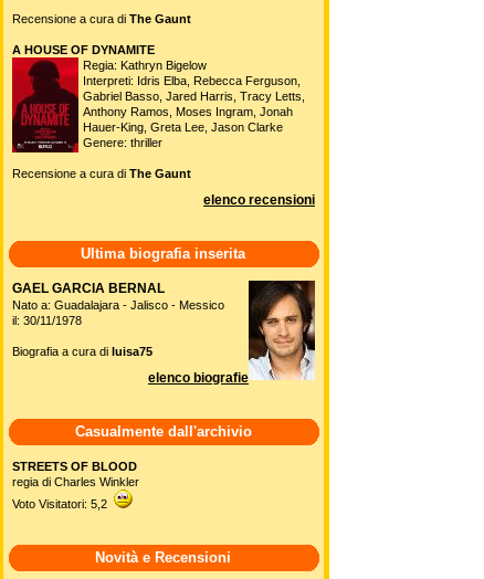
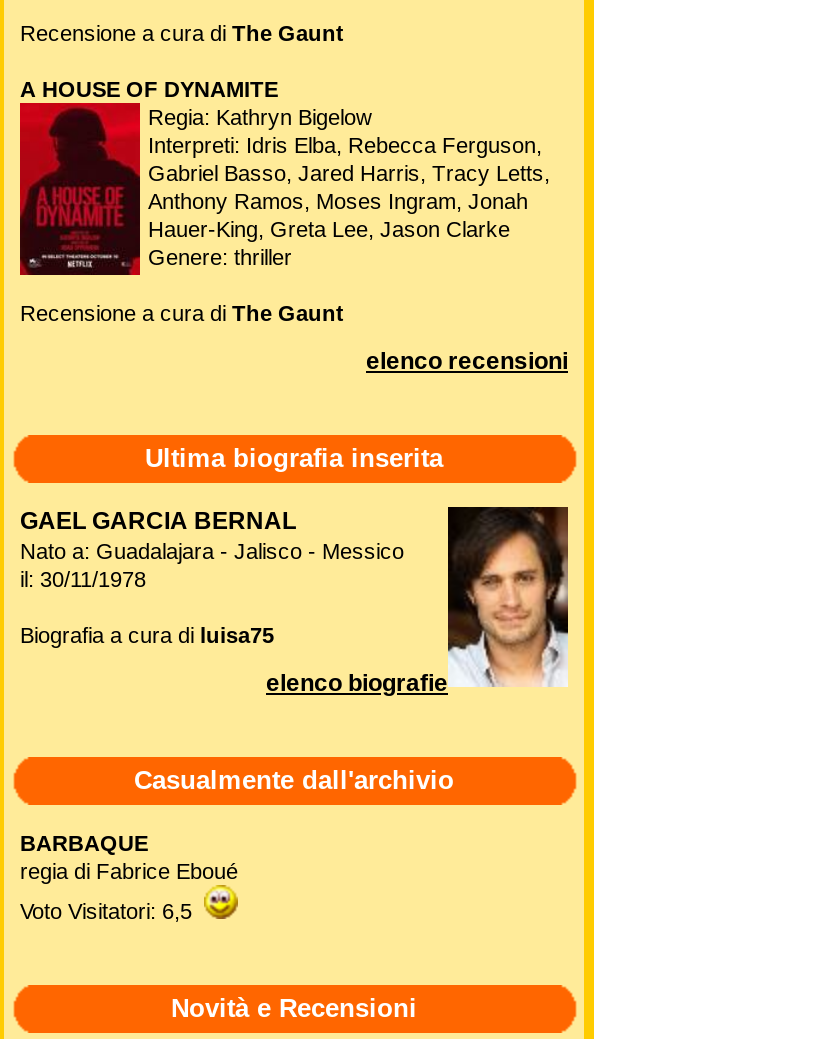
[12,459,139,488] STREETS OF BLOOD | regia di Charles Winkler -> [20,831,238,883] BARBAQUE | regia di Fabrice Eboué
[12,497,114,510] Voto Visitatori: 5,2 -> [20,899,204,923] Voto Visitatori: 6,5

